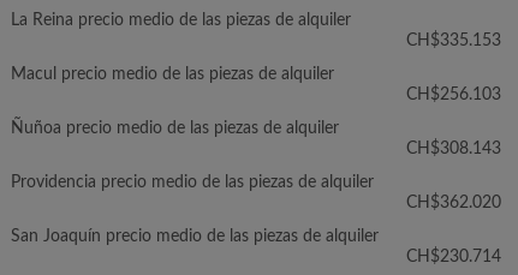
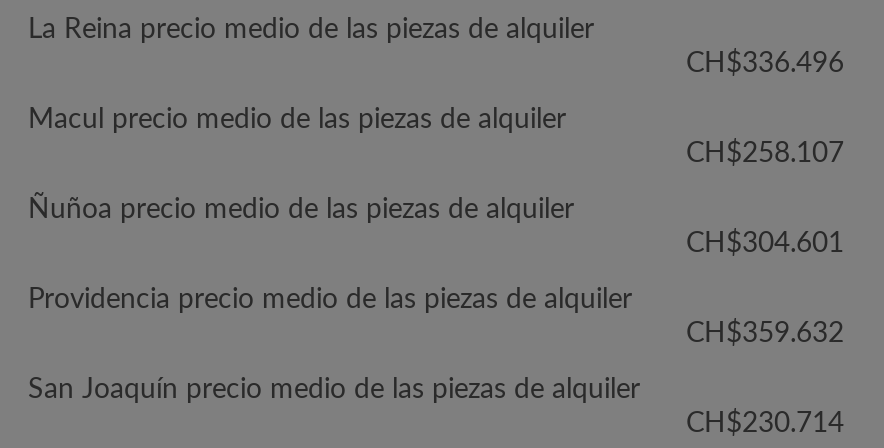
[406,32,501,49] CH$335.153 -> [686,50,844,78] CH$336.496
[406,86,501,103] CH$256.103 -> [686,140,844,168] CH$258.107
[406,141,501,157] CH$308.143 -> [686,230,844,258] CH$304.601
[406,195,501,211] CH$362.020 -> [686,320,844,348] CH$359.632

